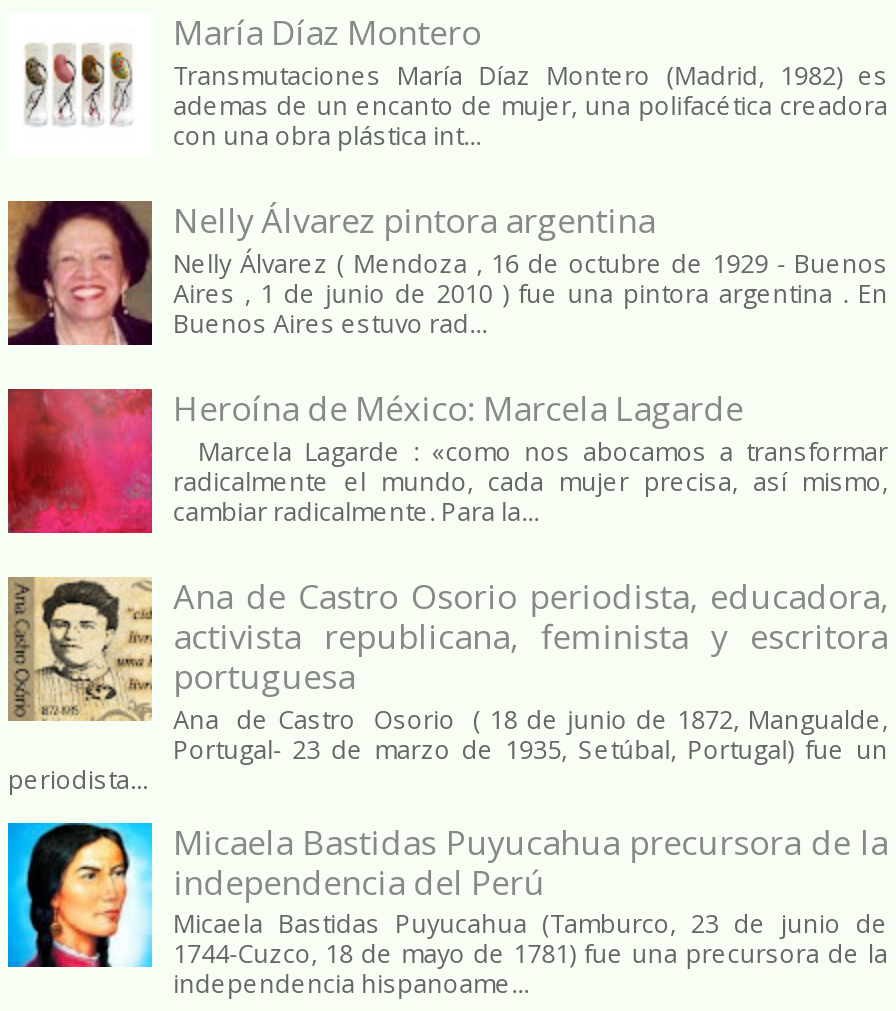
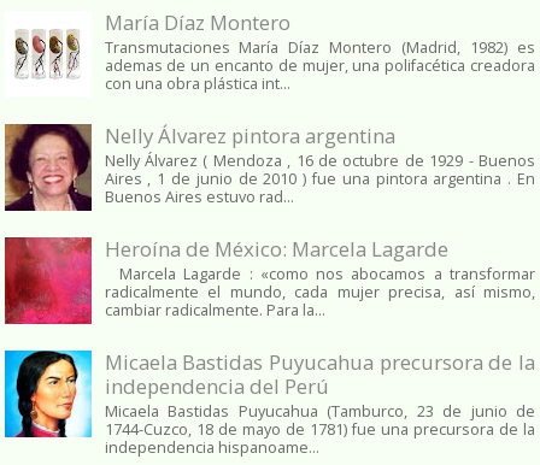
[6,573,888,796] [image] | Ana de Castro Osorio periodista, educadora, | activista republicana, feminista y escritora | portuguesa | Ana de Castro Osorio ( 18 de junio de 1872, Mangualde, | Portugal- 23 de marzo de 1935, Setúbal, Portugal) fue un | periodista... -> none

